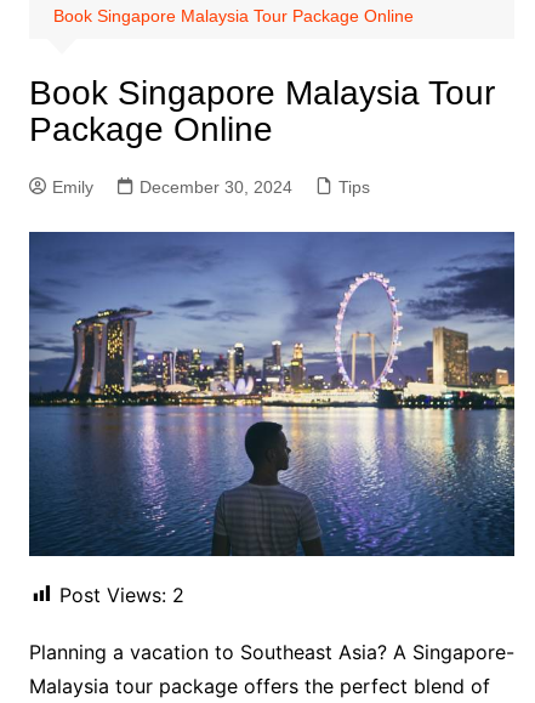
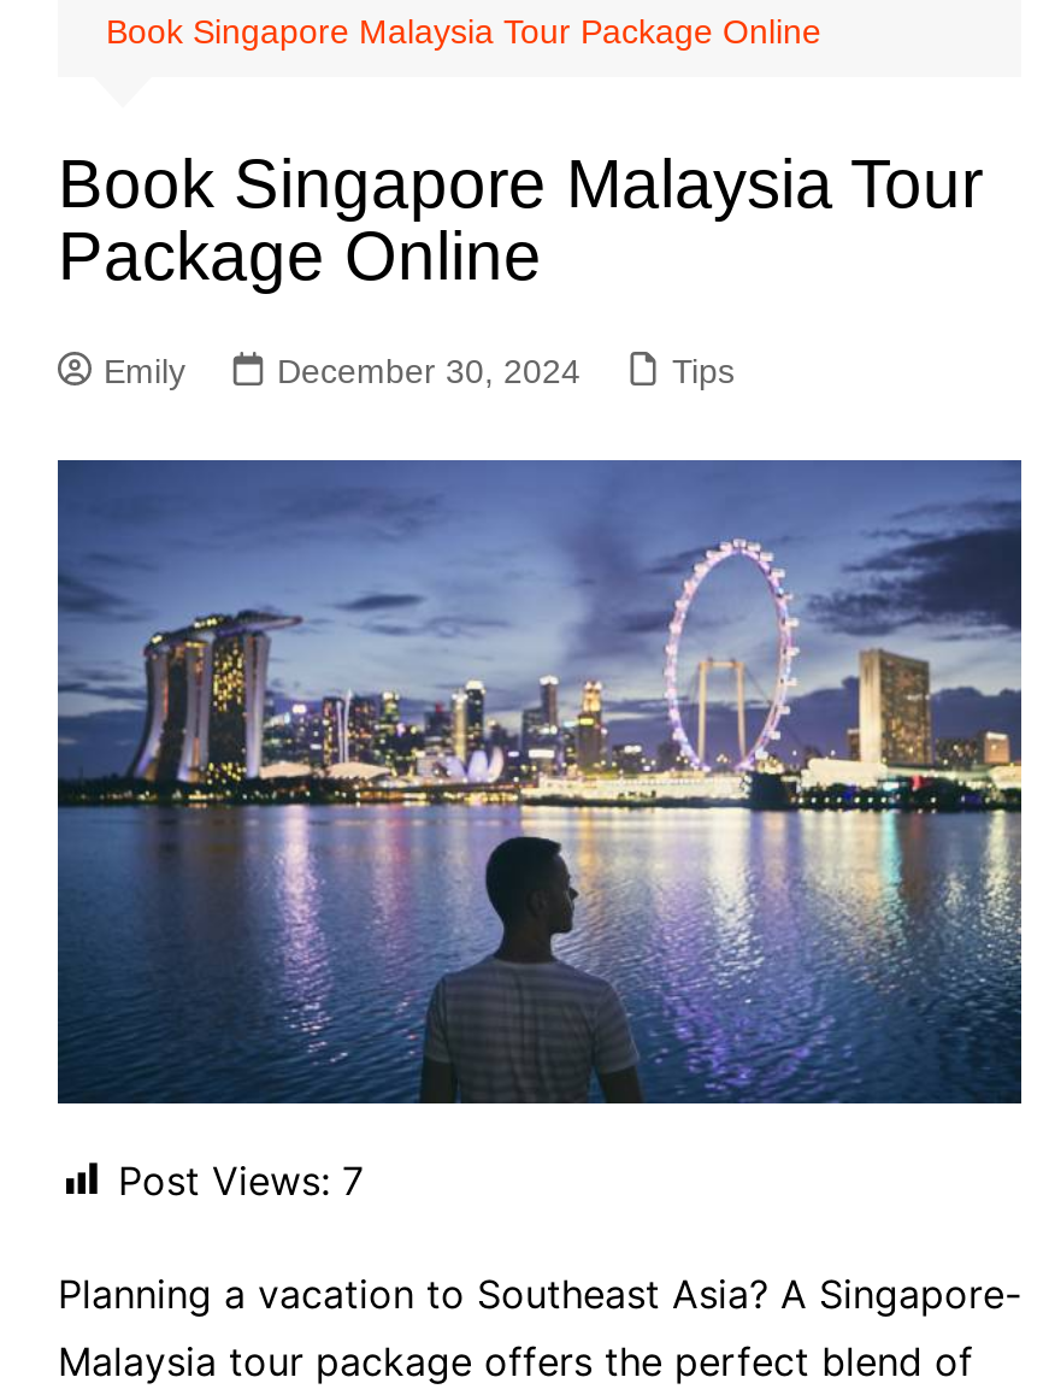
[59,582,184,607] Post Views: 2 -> [118,1156,364,1204] Post Views: 7

